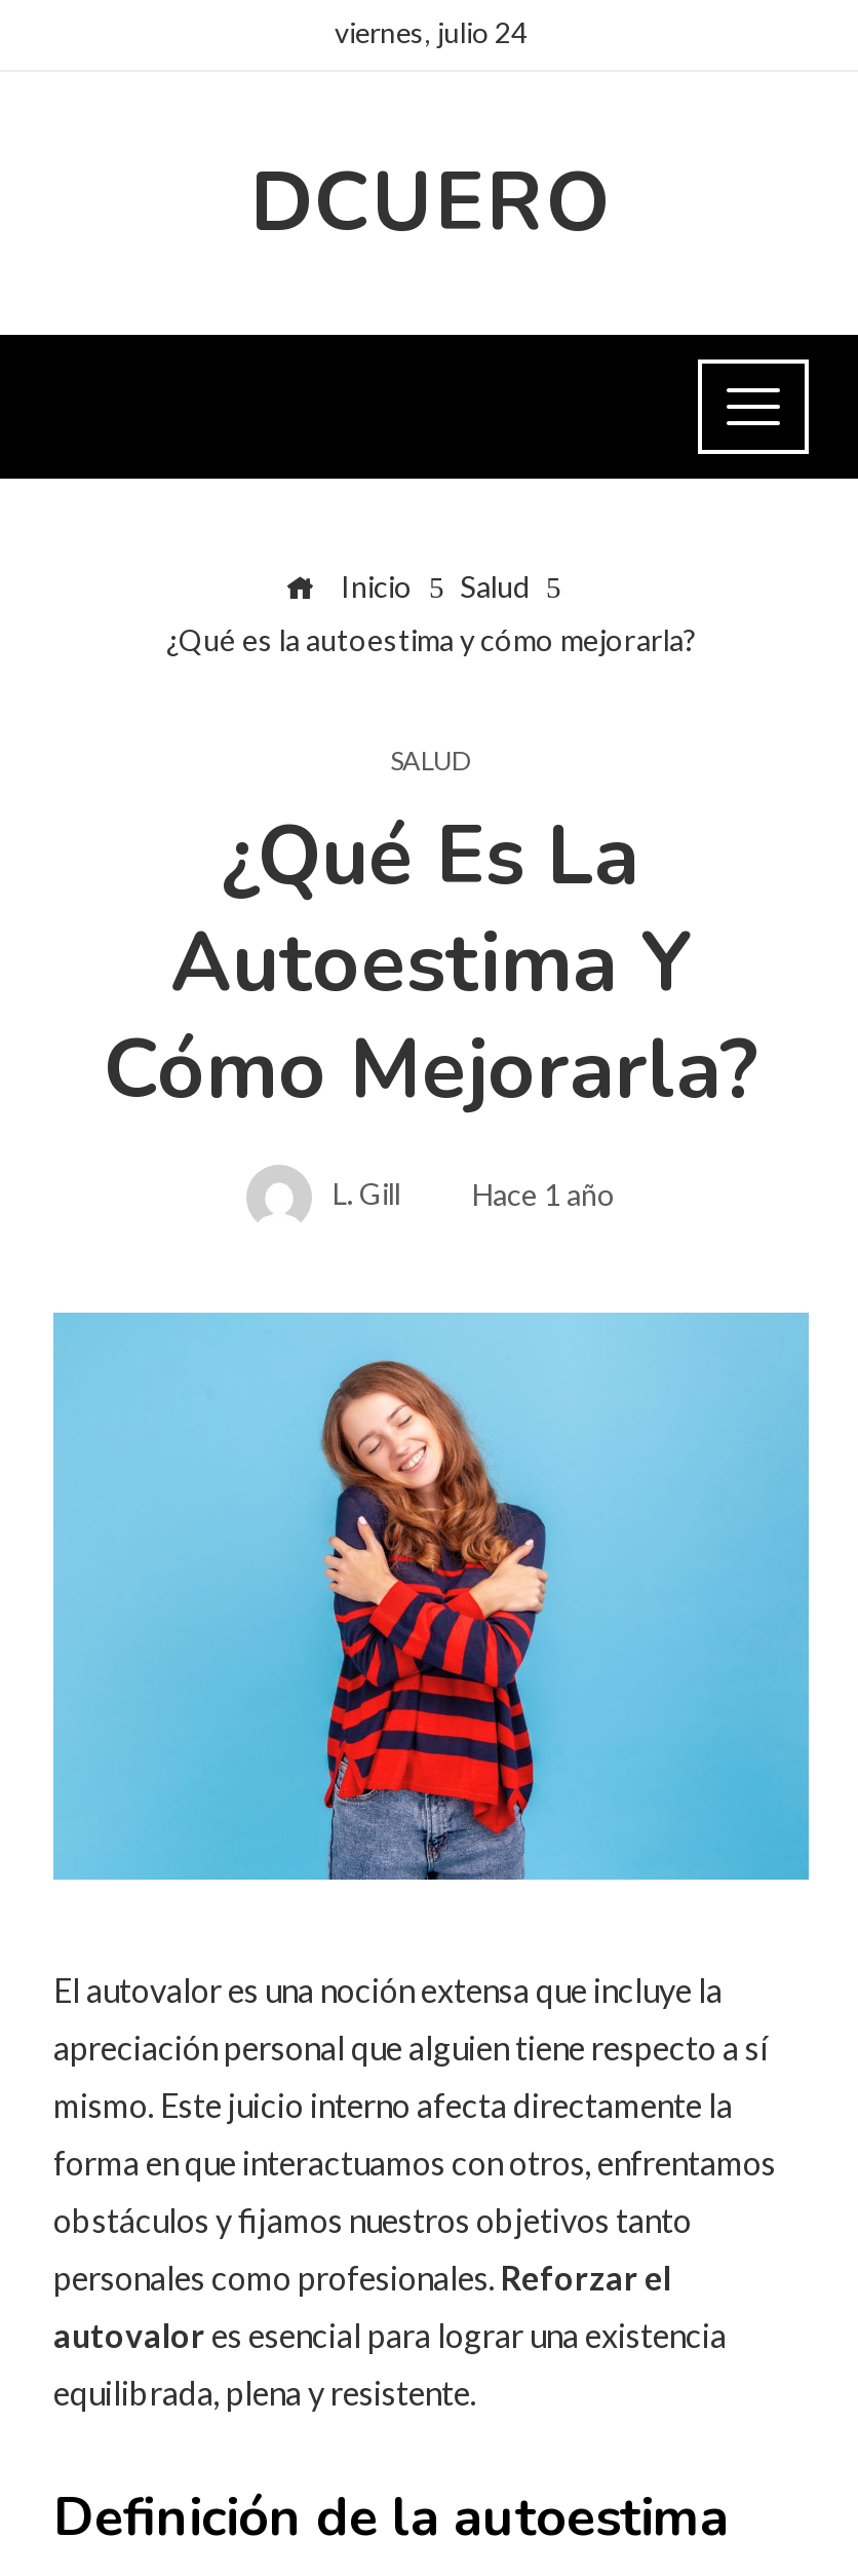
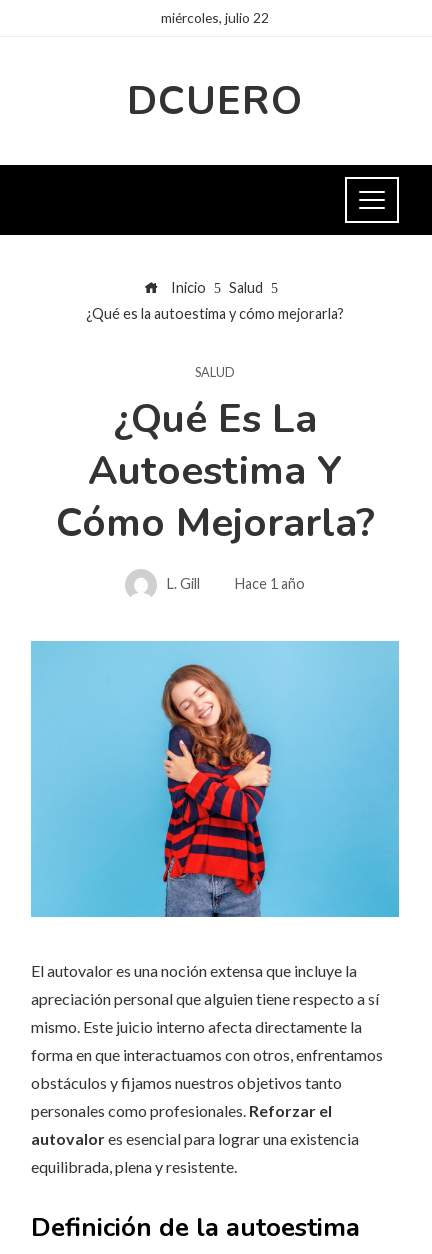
[335,14,528,49] viernes, julio 24 -> [161,9,269,26] miércoles, julio 22

